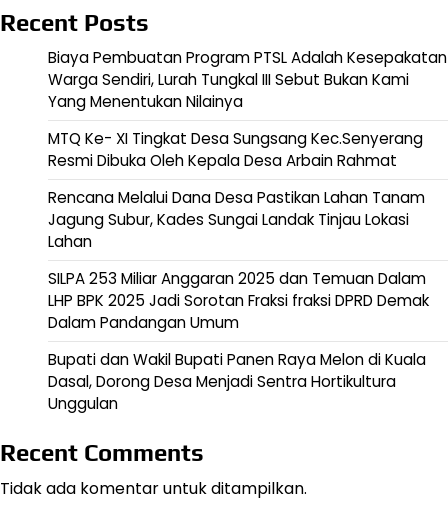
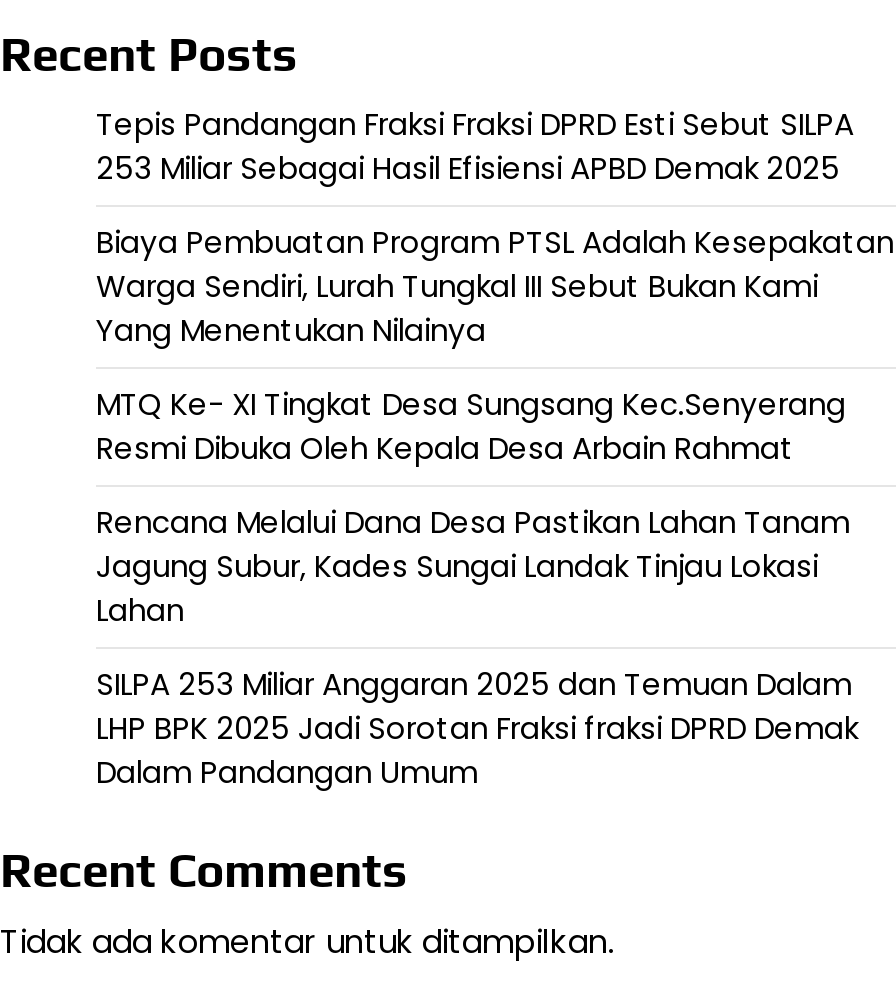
none -> [96,102,854,188] Tepis Pandangan Fraksi Fraksi DPRD Esti Sebut SILPA | 253 Miliar Sebagai Hasil Efisiensi APBD Demak 2025
moved [48,47,447,333] -> [96,220,894,792]: Biaya Pembuatan Program PTSL Adalah Kesepakatan | Warga Sendiri, Lurah Tungkal III Sebut Bukan Kami | Yang Menentukan Nilainya | ... | LHP BPK 2025 Jadi Sorotan Fraksi fraksi DPRD Demak | Dalam Pandangan Umum
[48,349,426,414] Bupati dan Wakil Bupati Panen Raya Melon di Kuala | Dasal, Dorong Desa Menjadi Sentra Hortikultura | Unggulan -> none

